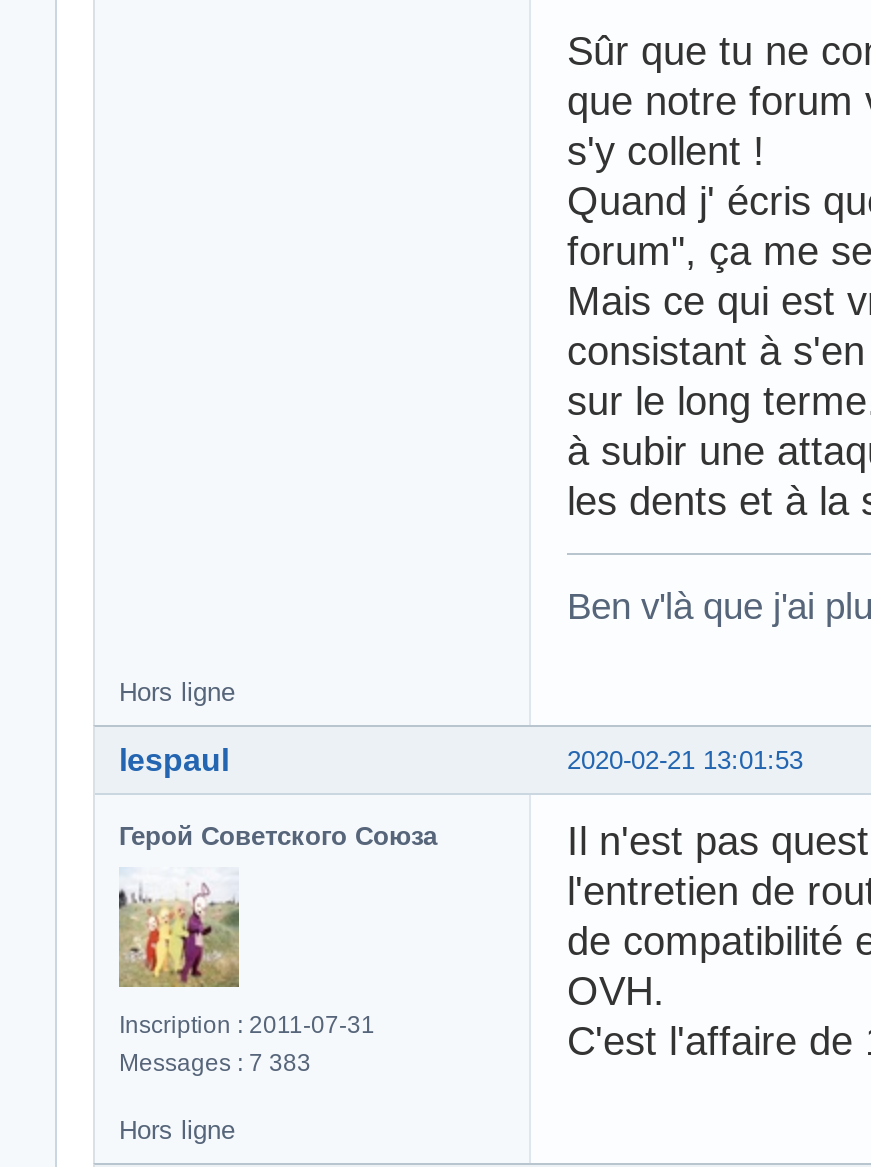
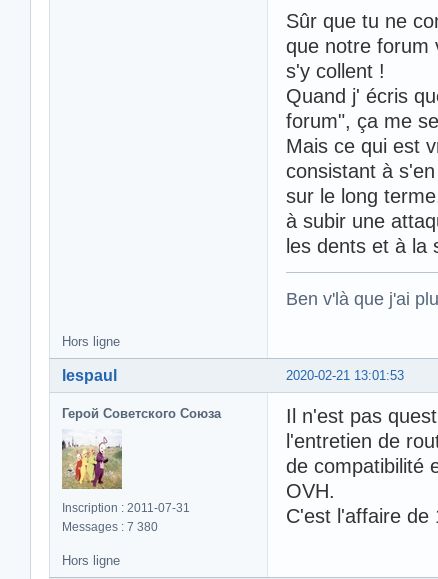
[119,1049,311,1077] Messages : 7 383 -> [62,520,158,534] Messages : 7 380

